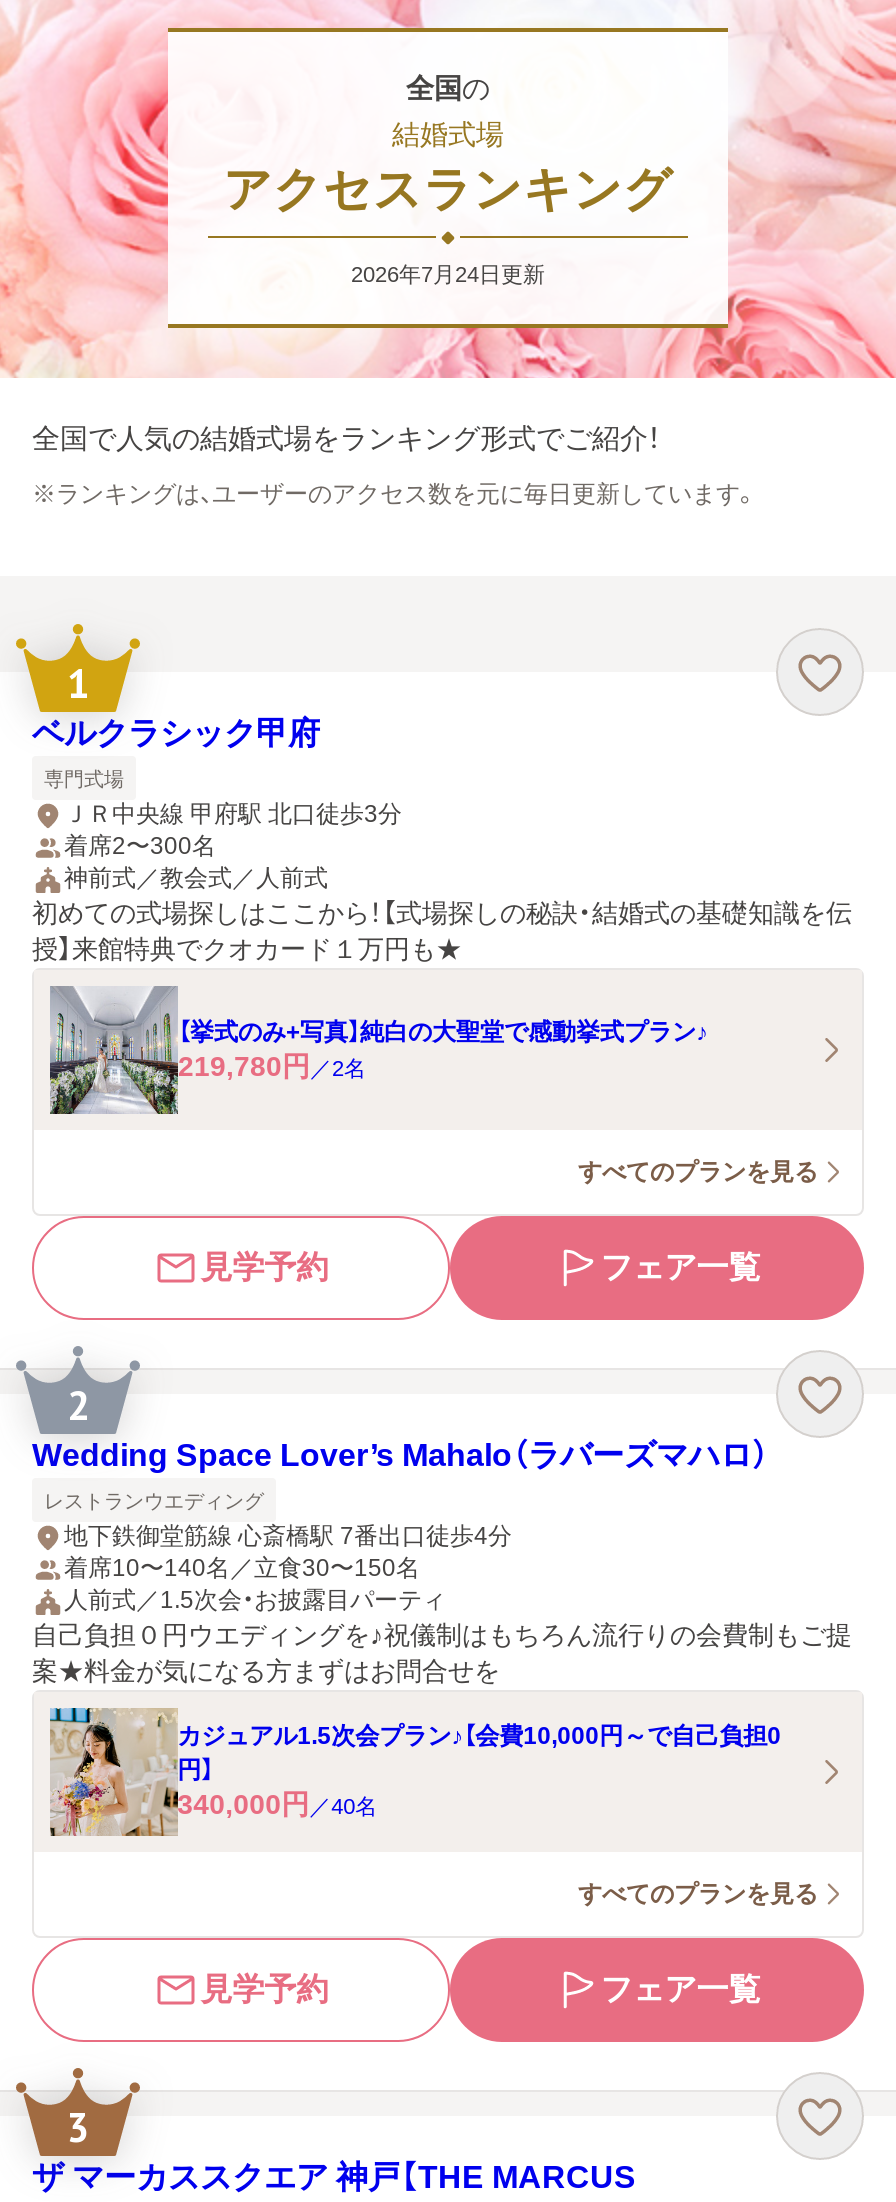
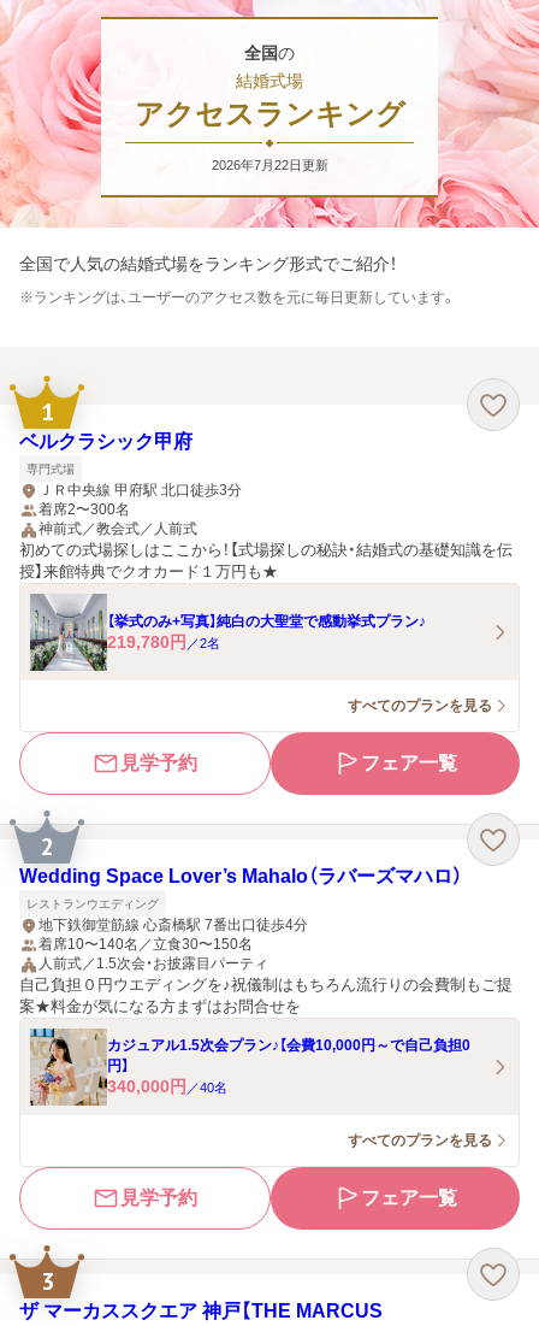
[351,261,545,285] 2026年7月24日更新 -> [211,157,328,172] 2026年7月22日更新

